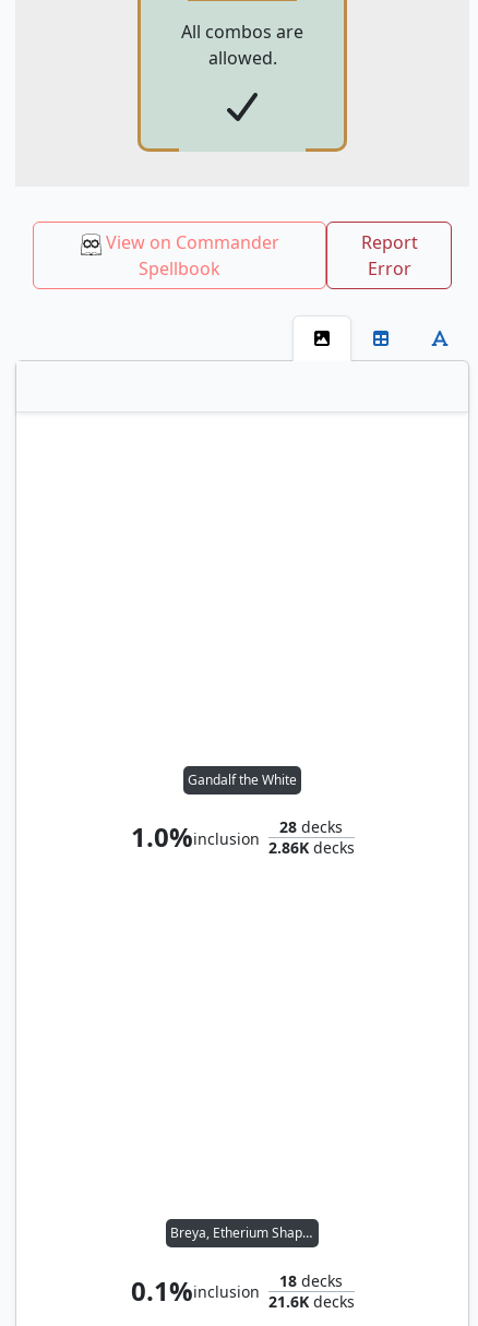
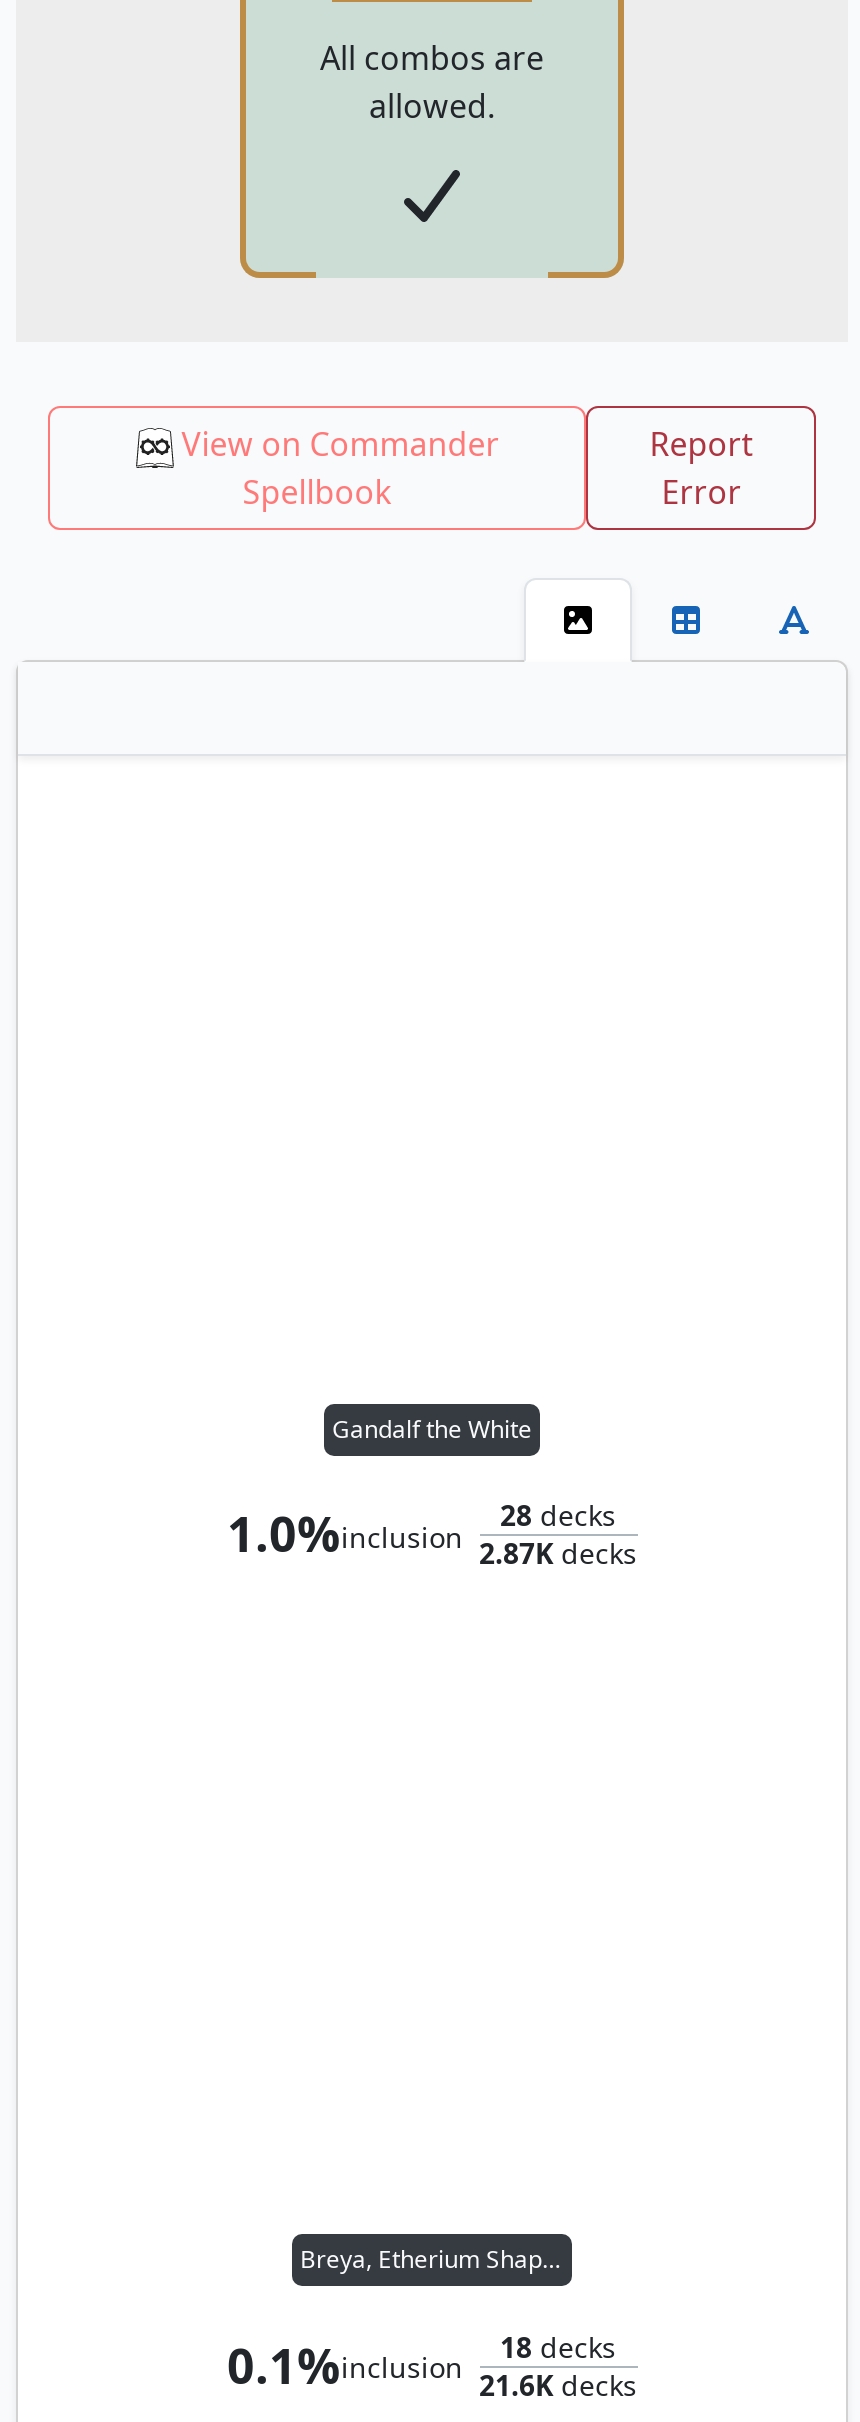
[130,817,354,858] 1.0%inclusion 2.86K decks 28 decks -> [227,1497,637,1573] 1.0%inclusion 2.87K decks 28 decks

